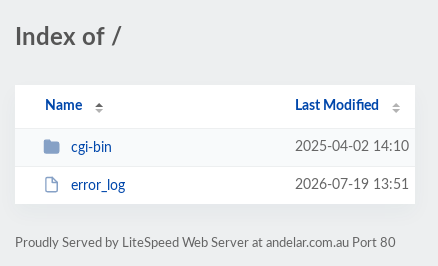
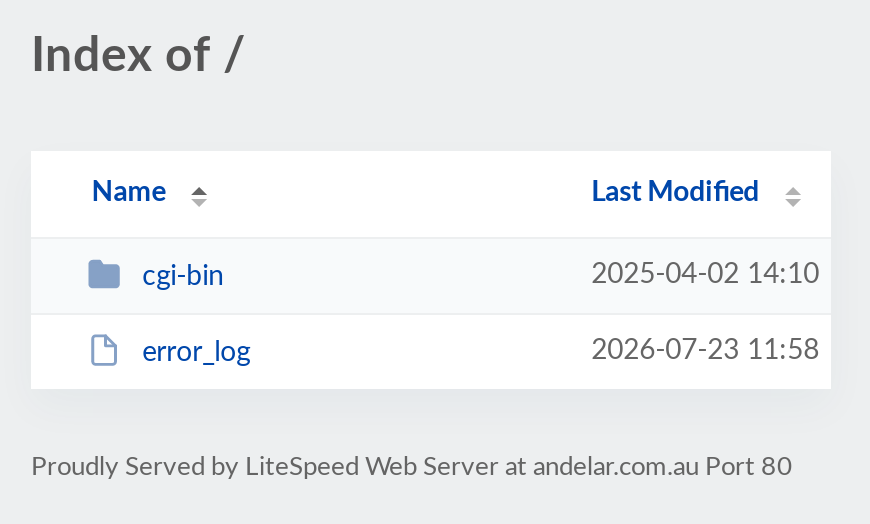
[295,178,409,192] 2026-07-19 13:51 -> [591,337,819,365] 2026-07-23 11:58

